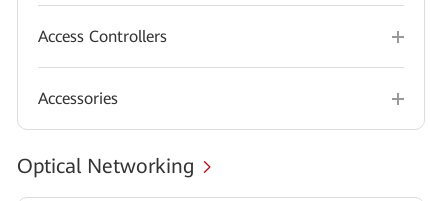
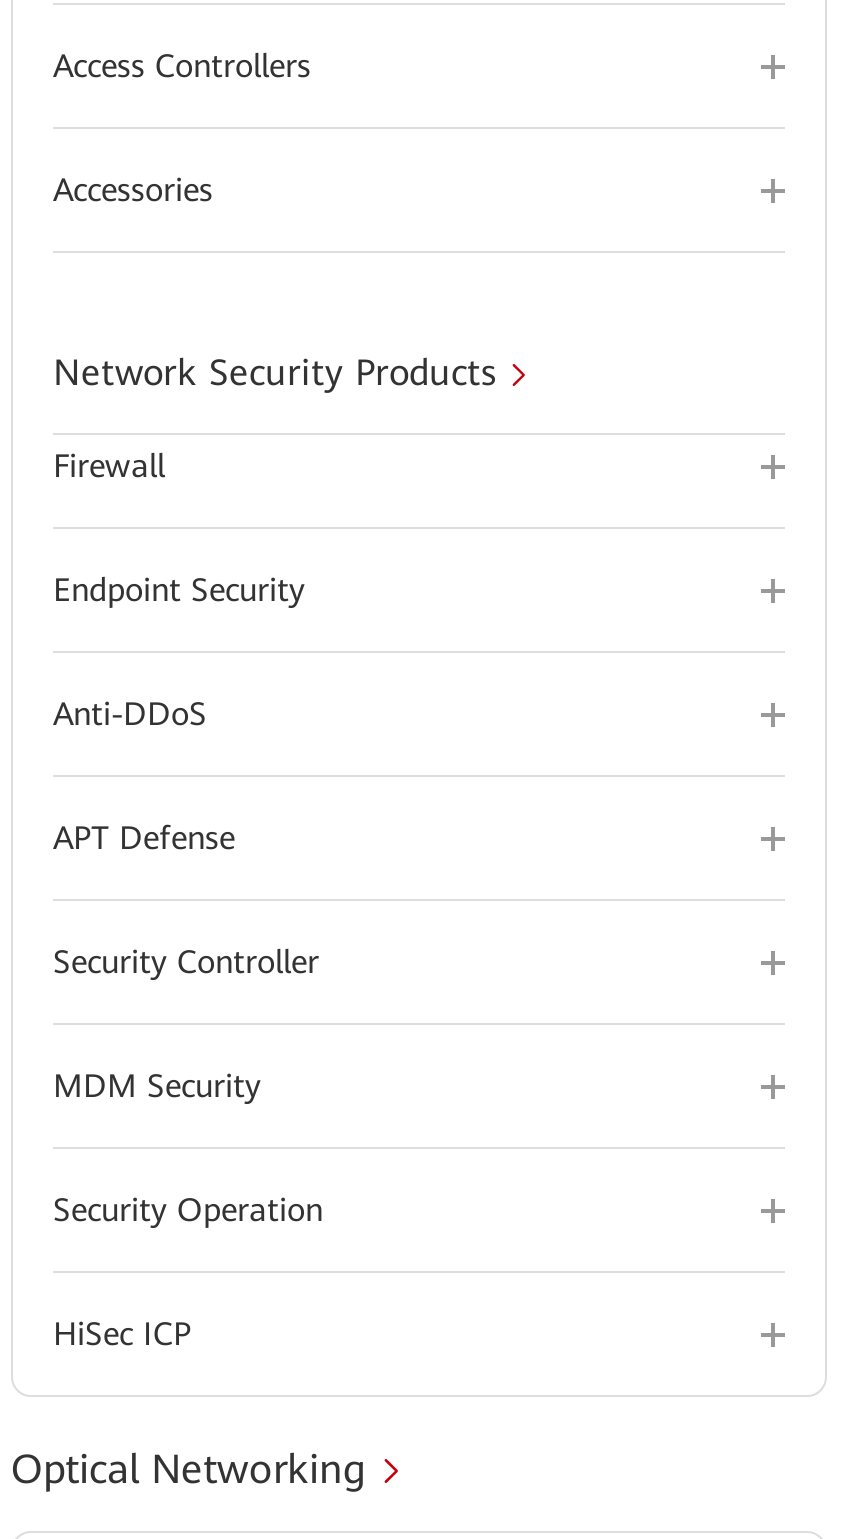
none -> [53,351,497,1353] Network Security Products | Firewall | Endpoint Security | Anti-DDoS | APT Defense | Security Controller | MDM Security | Security Operation | HiSec ICP

